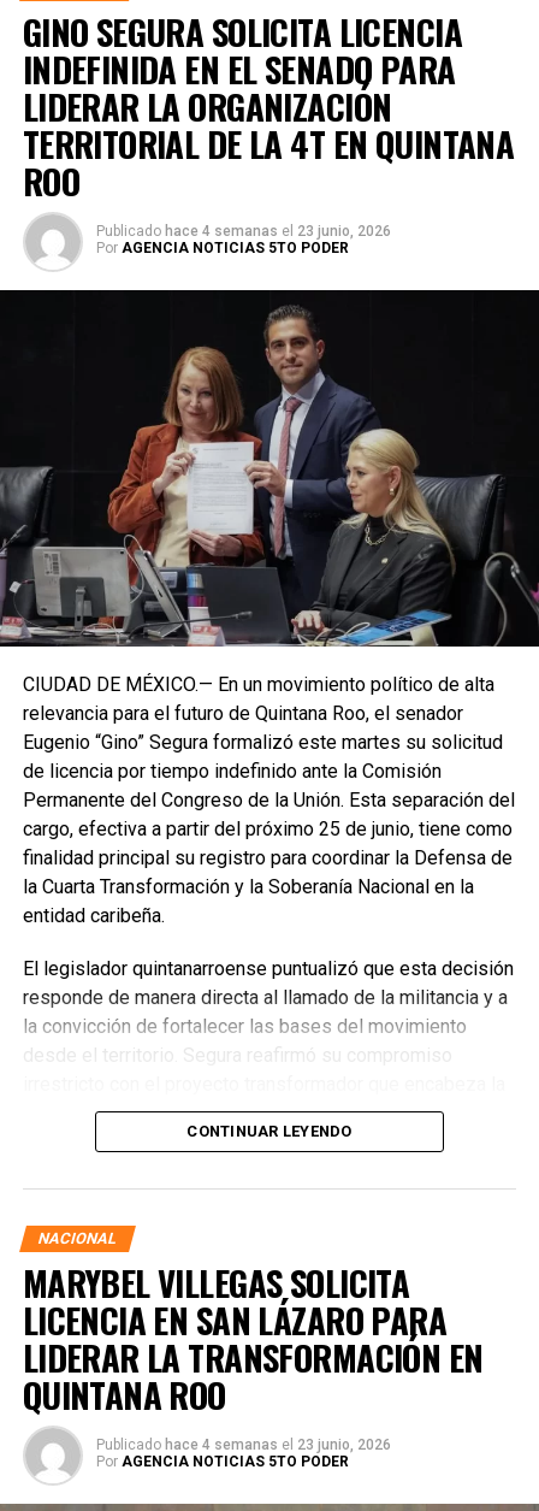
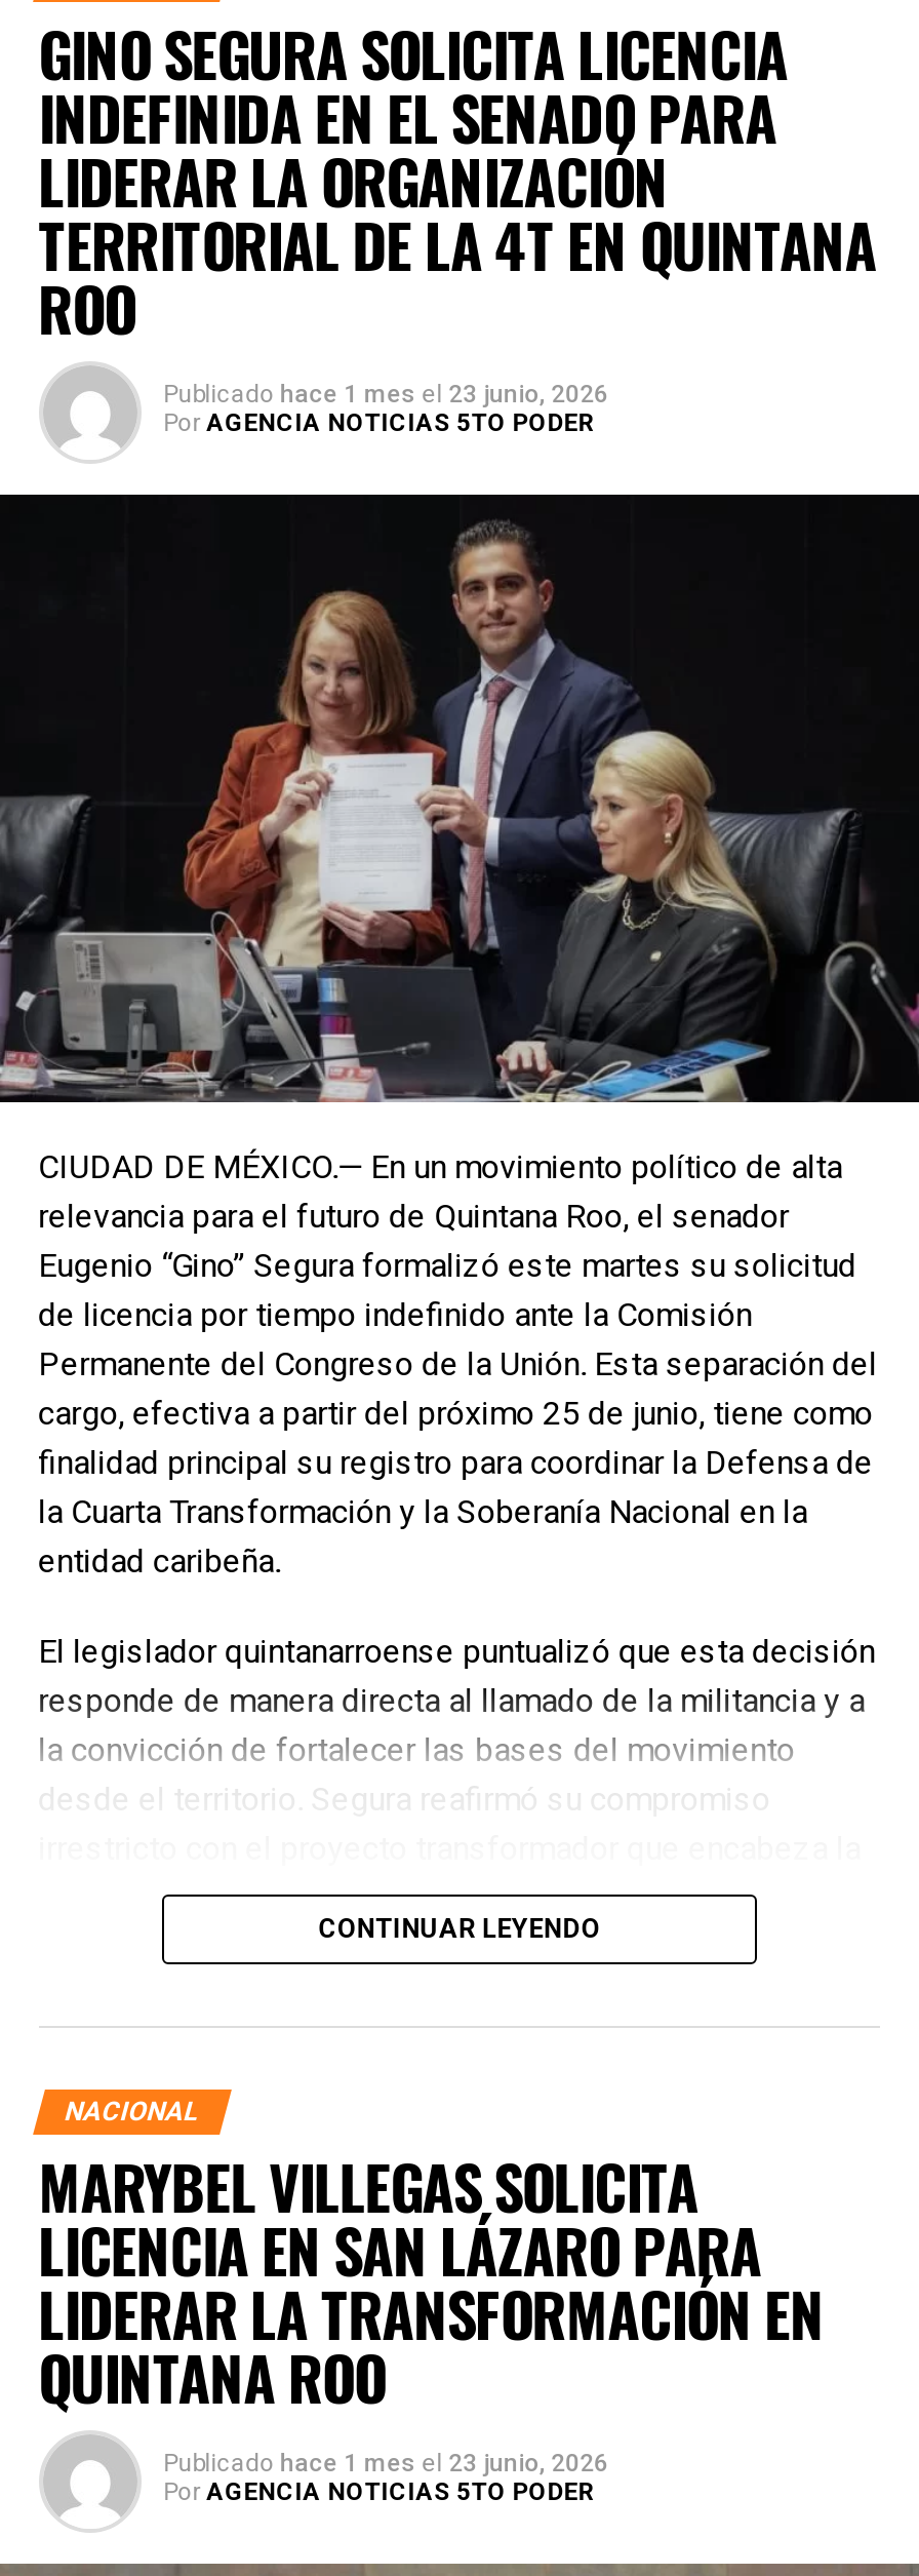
[96,222,391,239] Publicado hace 4 semanas el 23 junio, 2026 -> [163,379,609,408] Publicado hace 1 mes el 23 junio, 2026
[96,1436,391,1453] Publicado hace 4 semanas el 23 junio, 2026 -> [163,2449,609,2478] Publicado hace 1 mes el 23 junio, 2026

